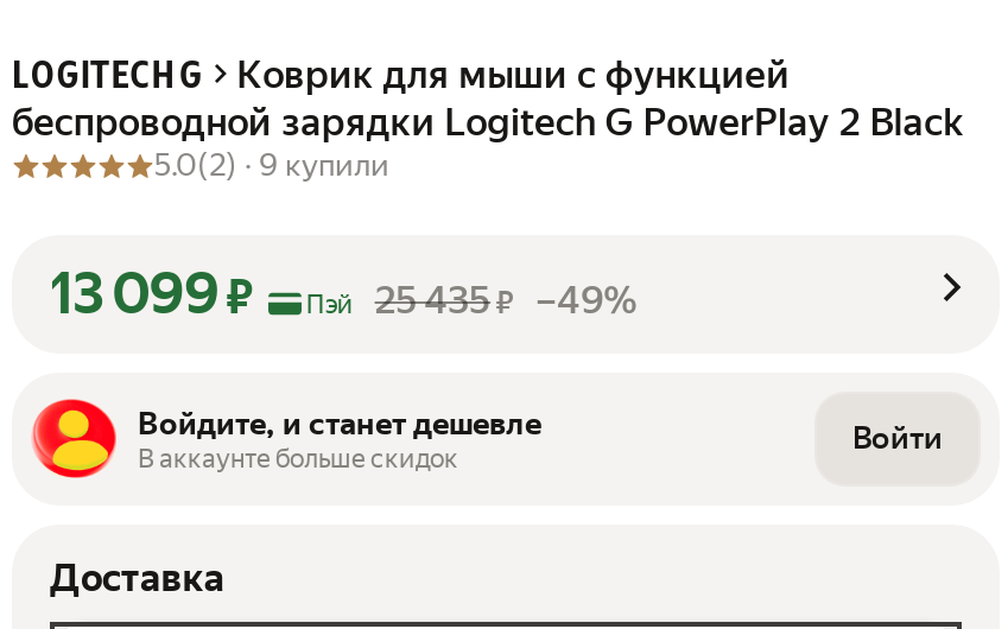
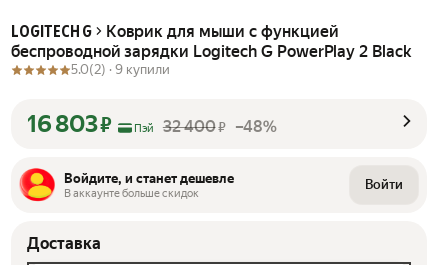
[50,261,254,328] 13 099 ₽ -> [27,110,112,138] 16 803 ₽
[375,278,637,323] 25 435 ₽ –49% -> [163,117,277,136] 32 400 ₽ –48%

